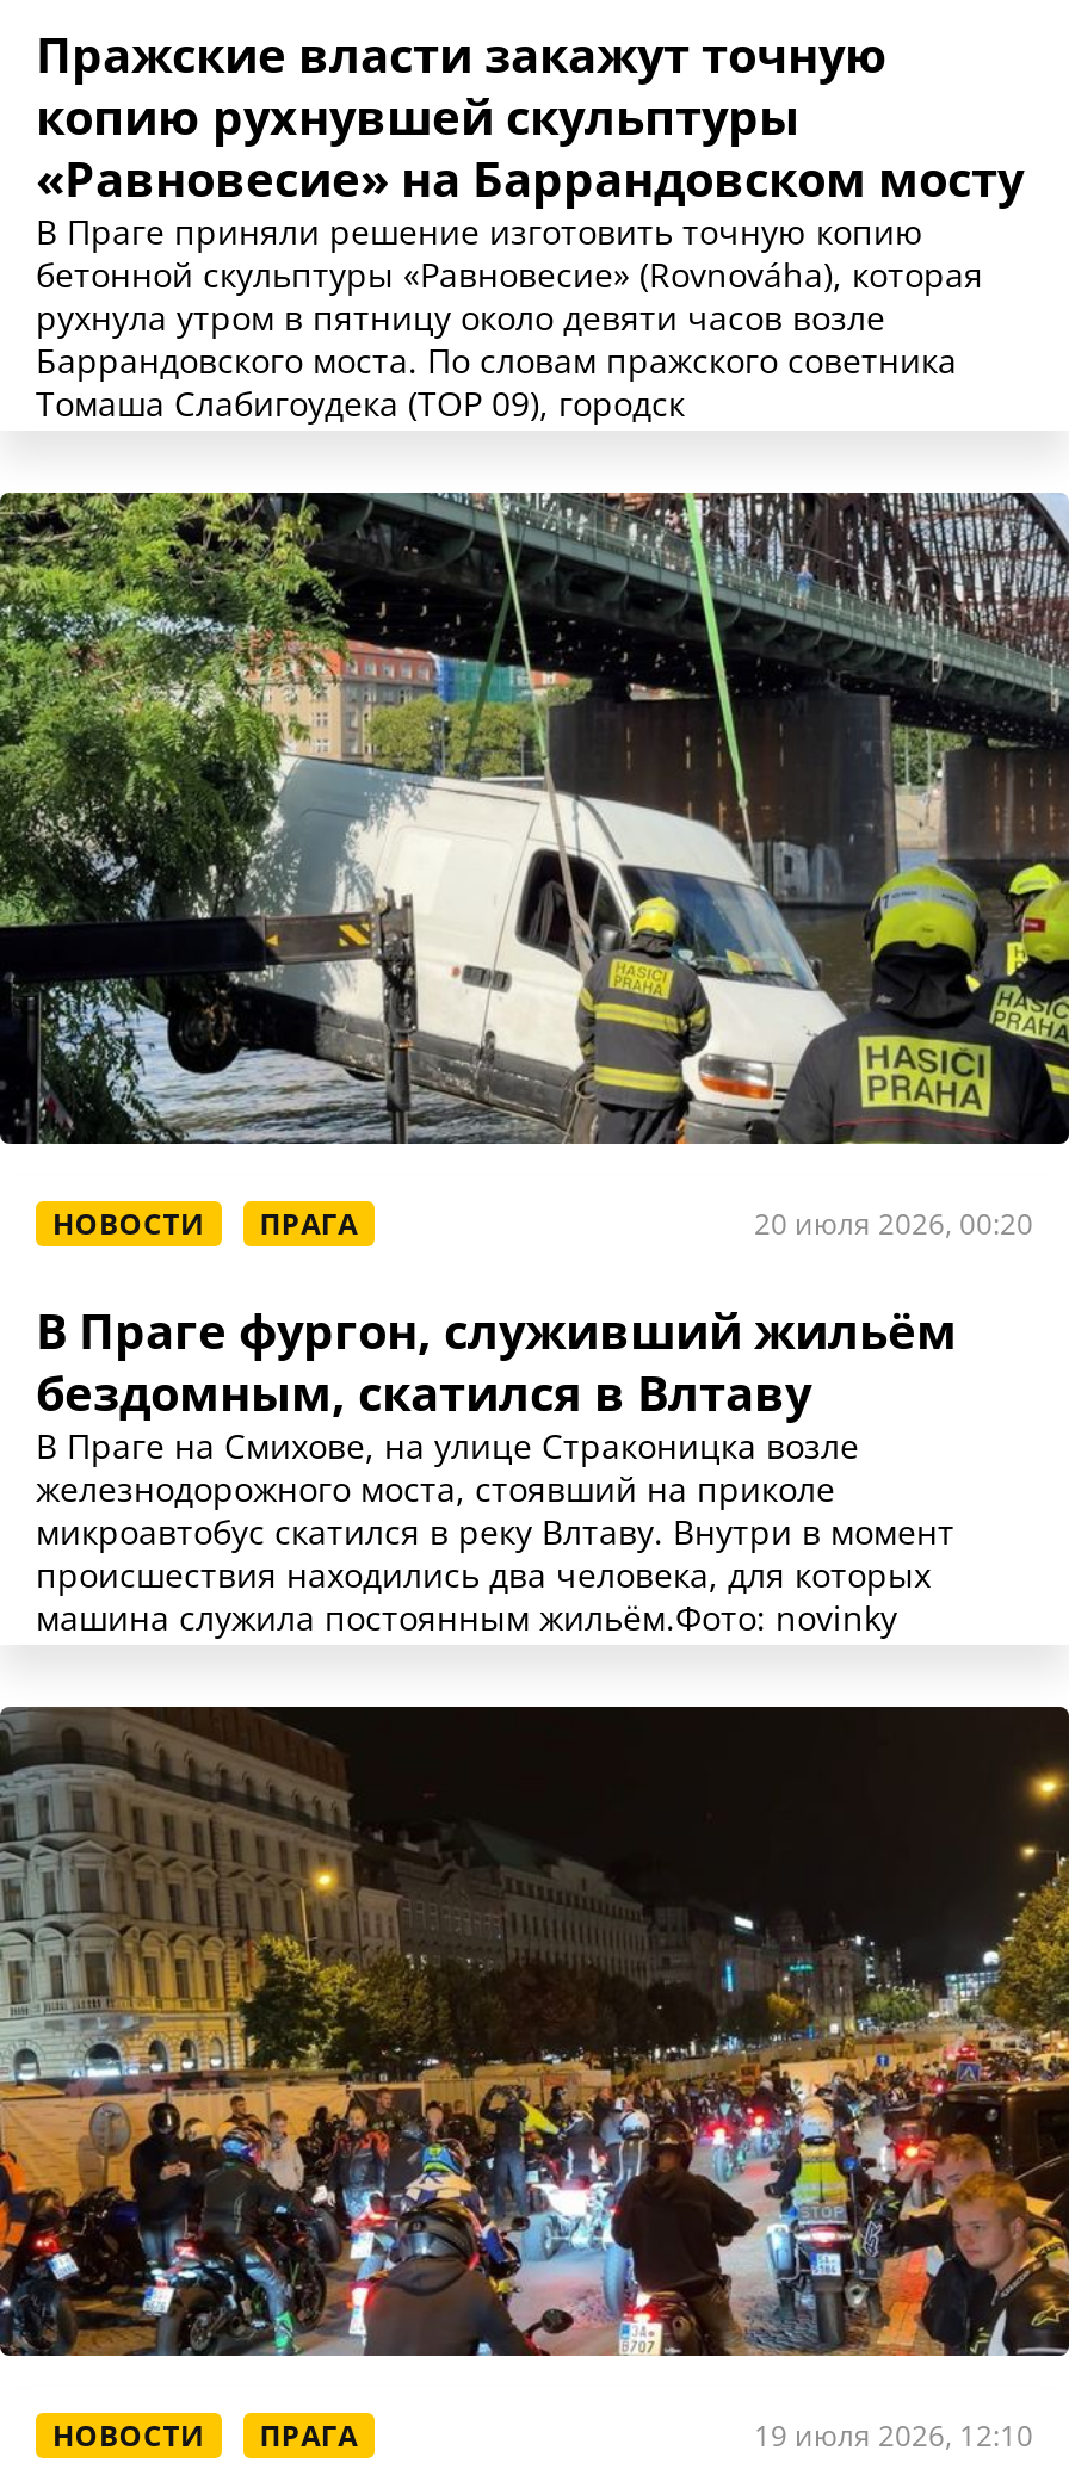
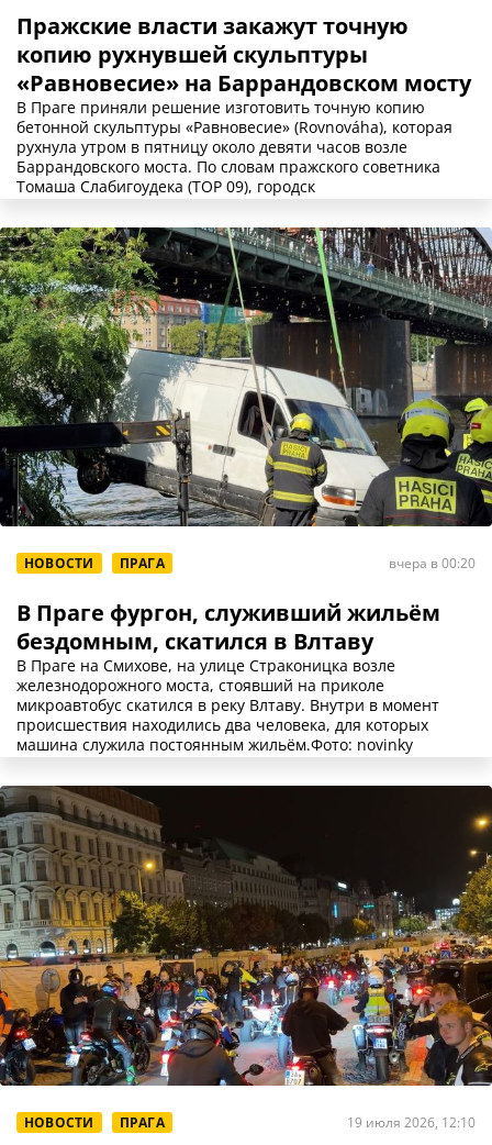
[754,1203,1033,1244] 20 июля 2026, 00:20 -> [389,554,476,573] вчера в 00:20

